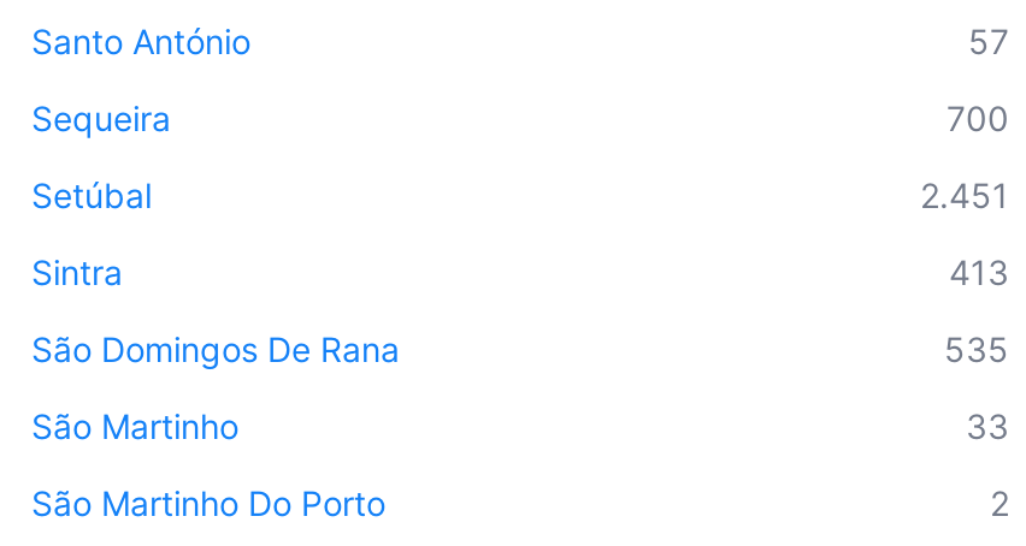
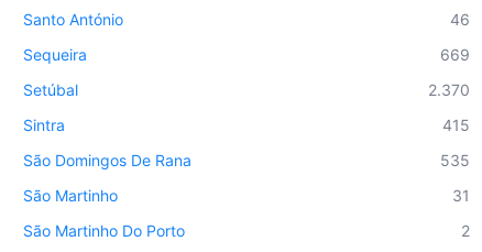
[968,19,1009,60] 57 -> [450,9,470,28] 46
[947,96,1009,137] 700 -> [440,45,470,63] 669
[920,173,1009,214] 2.451 -> [428,80,470,99] 2.370
[949,250,1009,291] 413 -> [442,115,470,134] 415
[966,404,1009,445] 33 -> [452,186,470,204] 31

